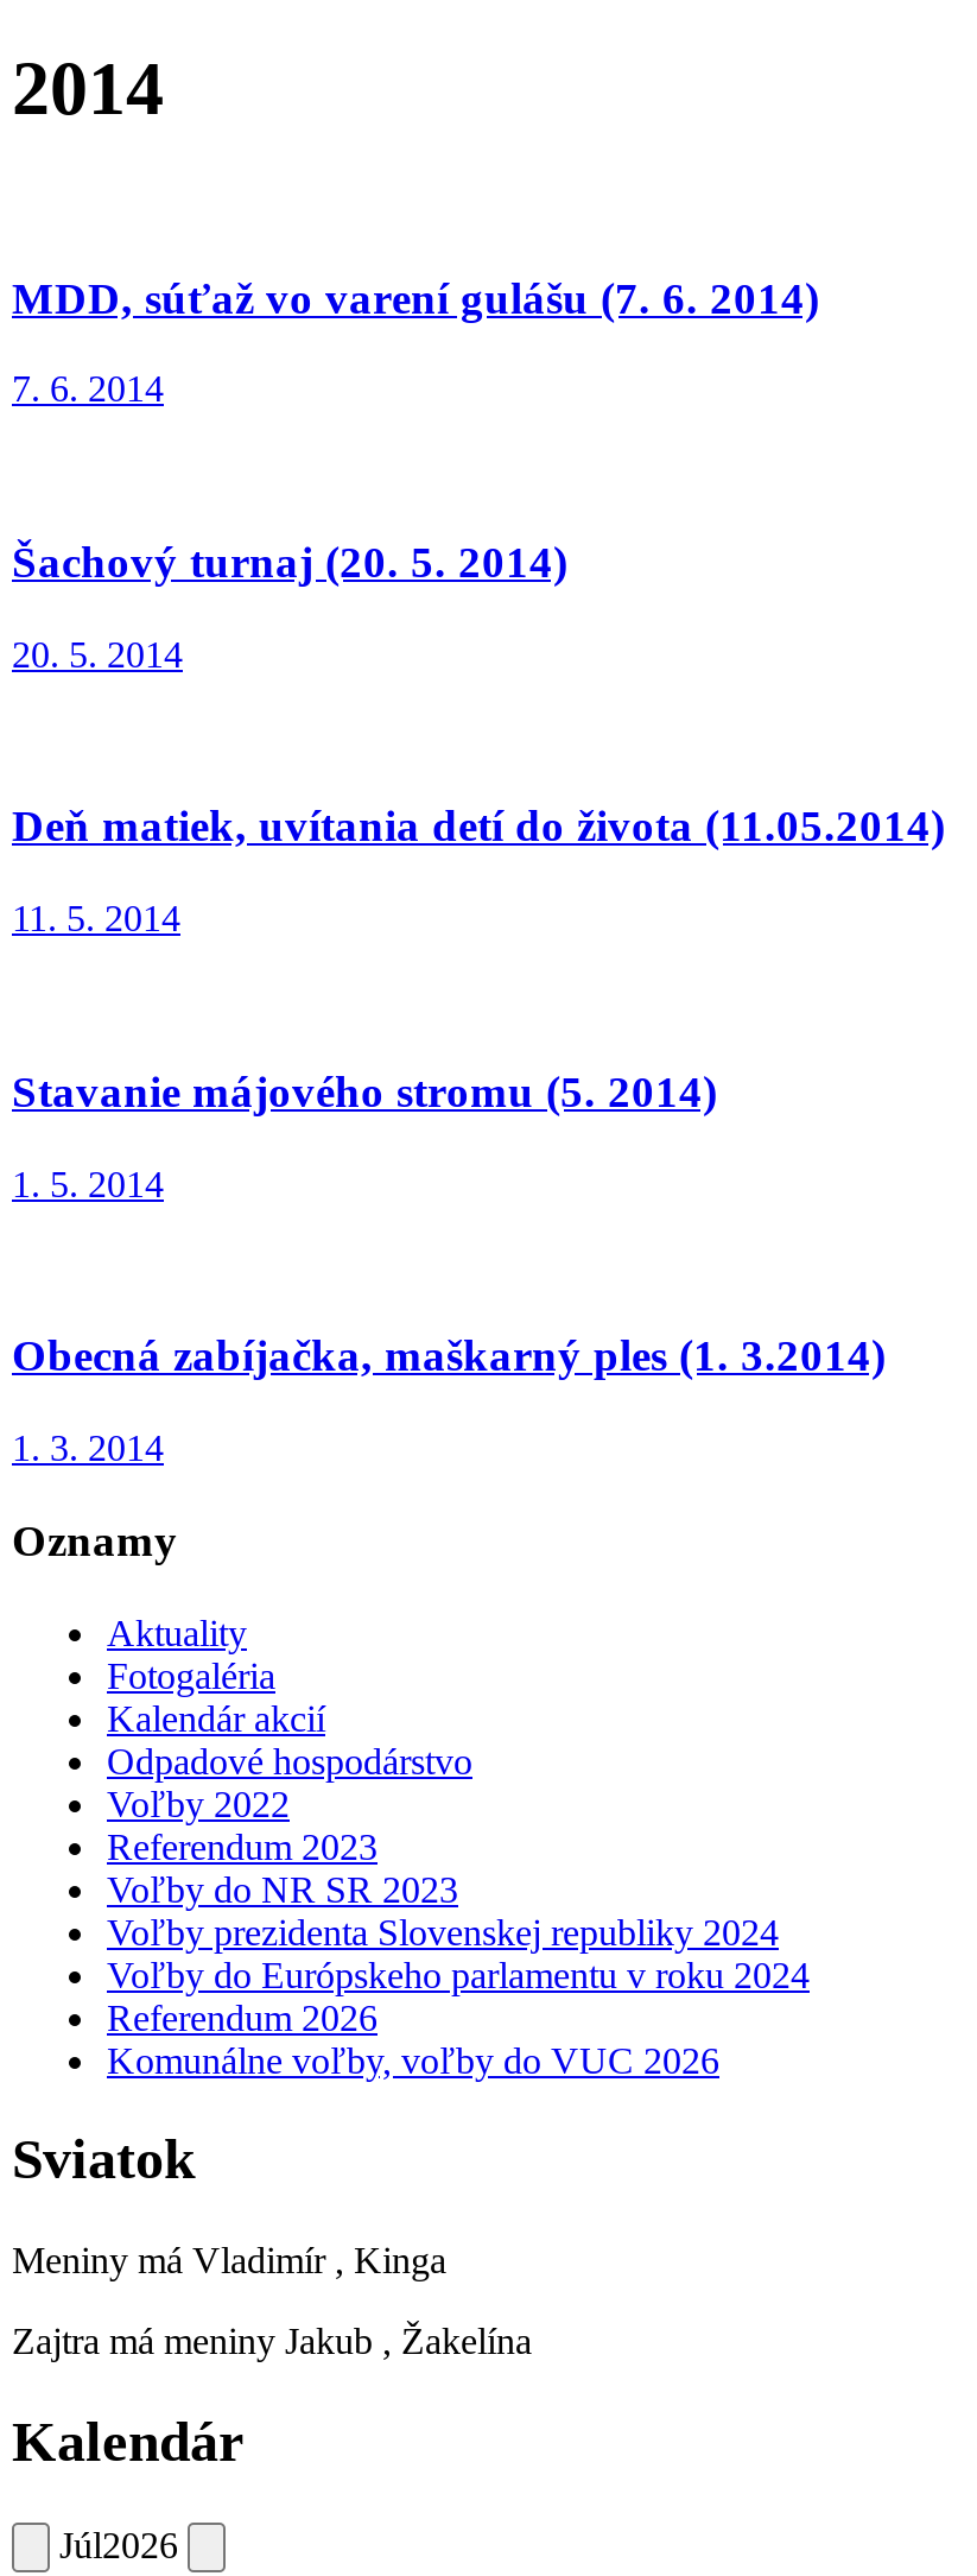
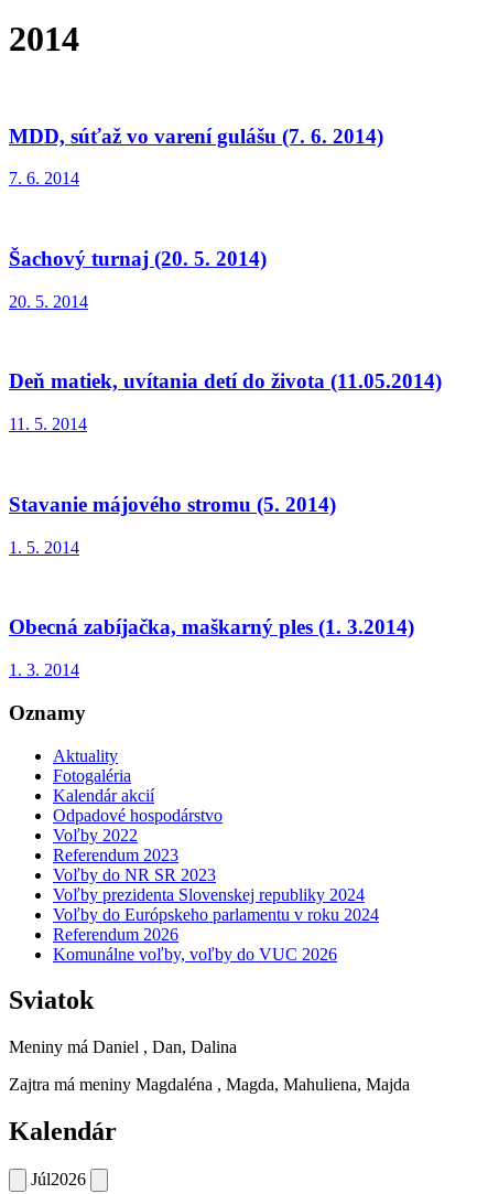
[12,2241,446,2281] Meniny má Vladimír , Kinga -> [9,1038,237,1057] Meniny má Daniel , Dan, Dalina
[12,2321,532,2362] Zajtra má meniny Jakub , Žakelína -> [9,1075,410,1094] Zajtra má meniny Magdaléna , Magda, Mahuliena, Majda

